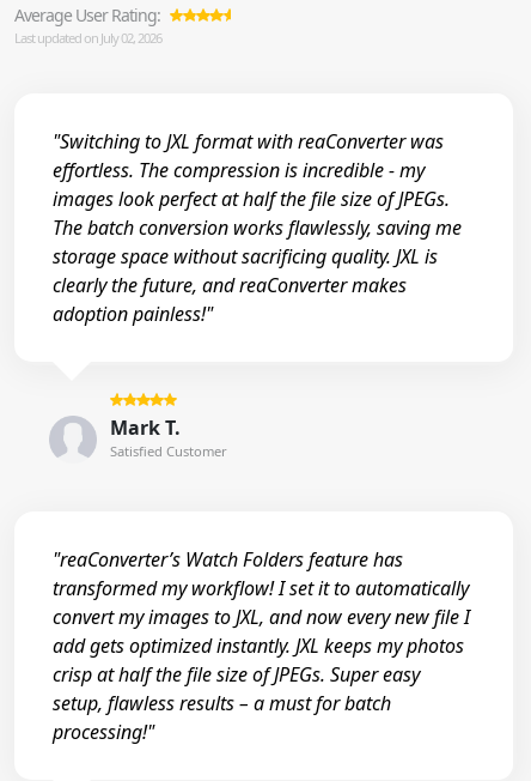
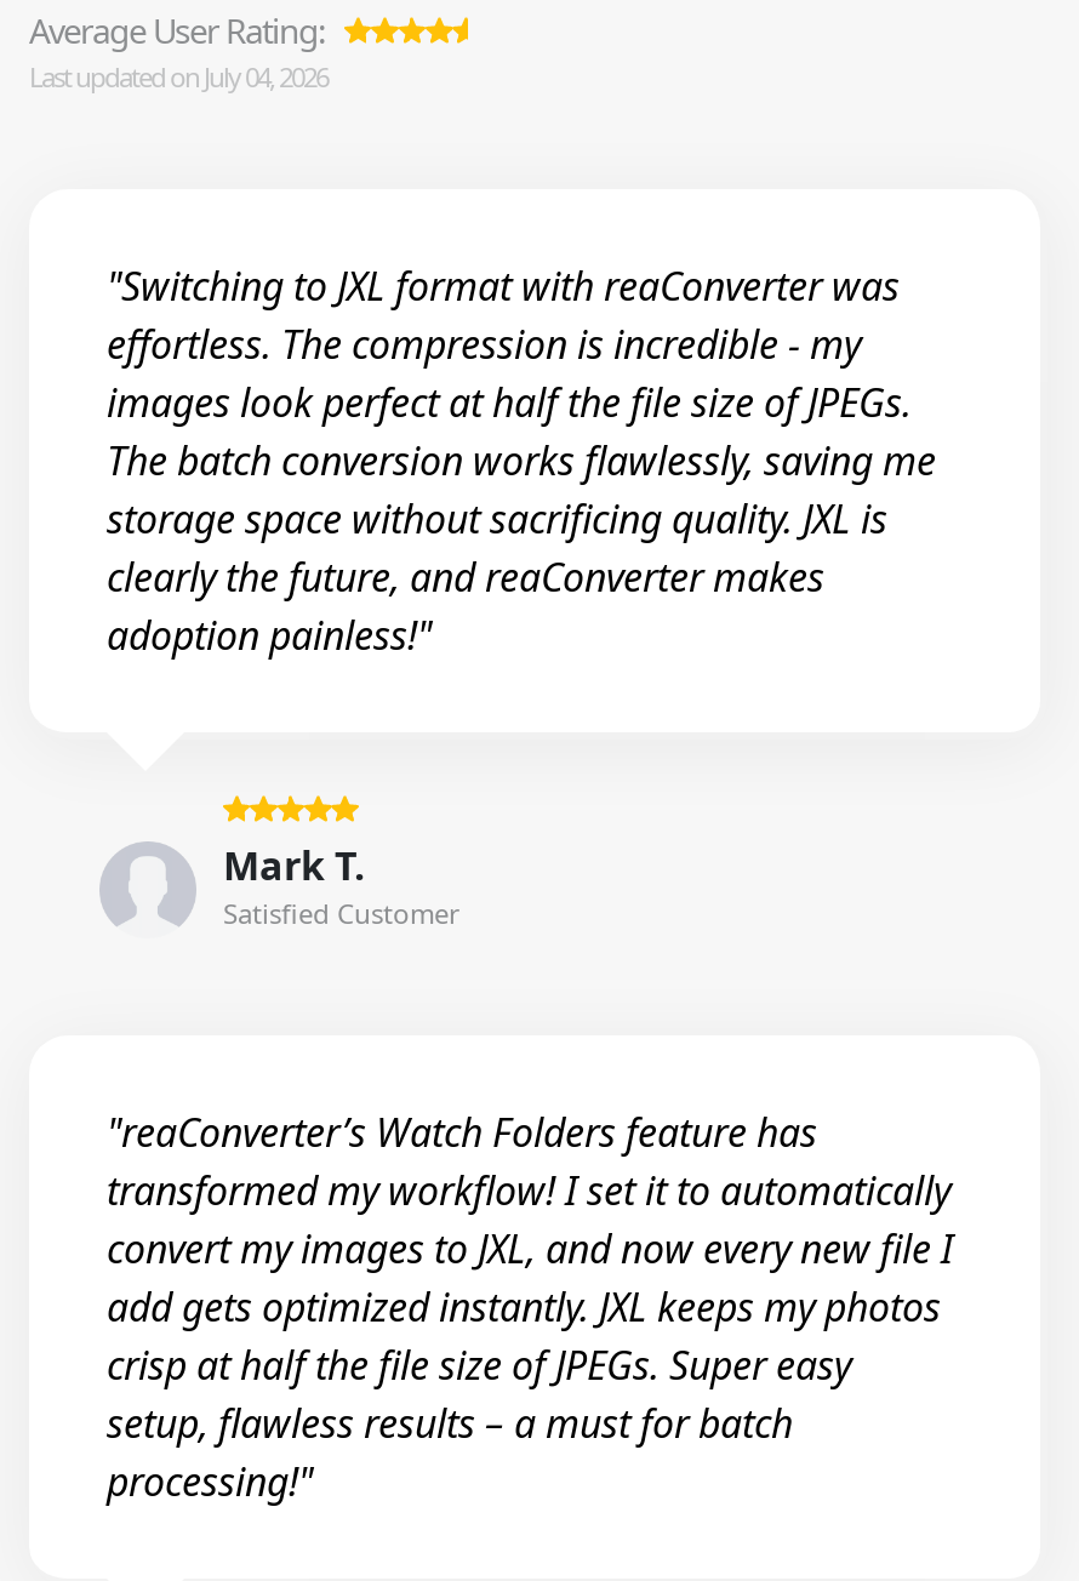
[14,29,161,47] Last updated on July 02, 2026 -> [29,58,327,94] Last updated on July 04, 2026

